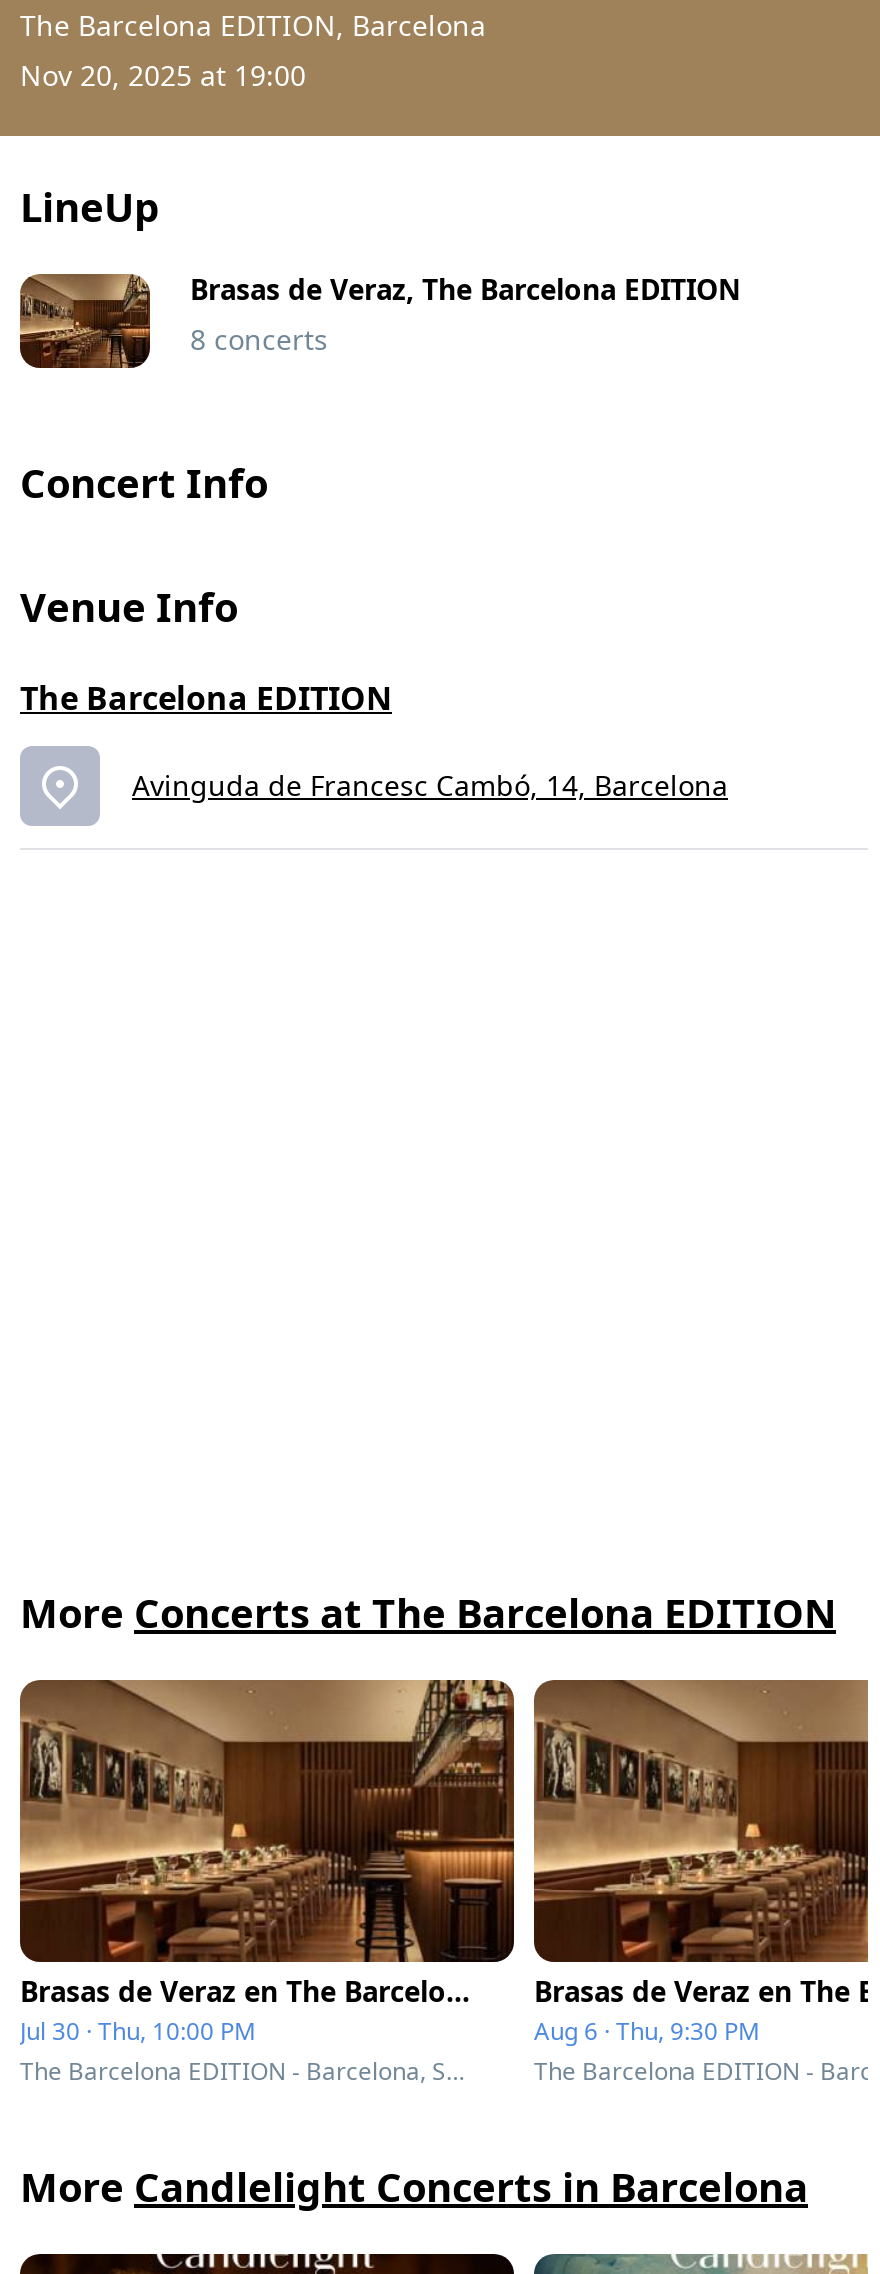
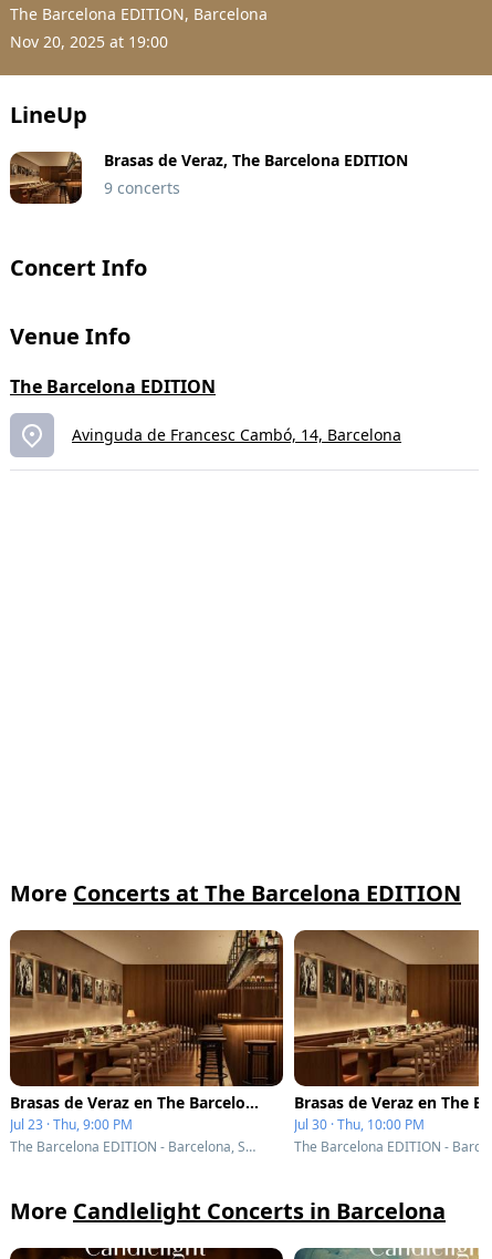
[190,320,328,358] 8 concerts -> [104,177,180,198] 9 concerts
[20,2014,256,2048] Jul 30 · Thu, 10:00 PM -> [10,1115,133,1134] Jul 23 · Thu, 9:00 PM
[534,2014,760,2048] Aug 6 · Thu, 9:30 PM -> [294,1115,425,1134] Jul 30 · Thu, 10:00 PM

